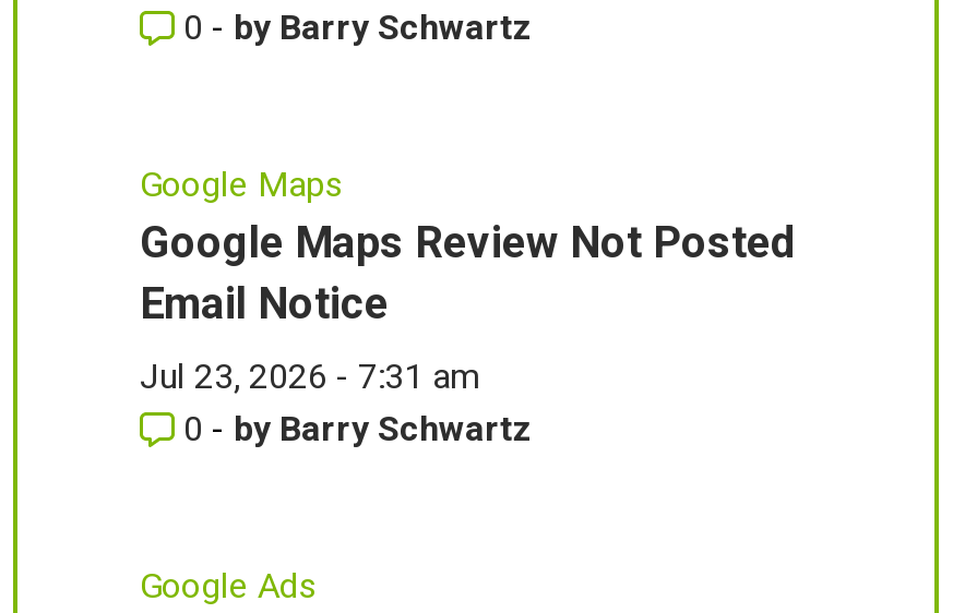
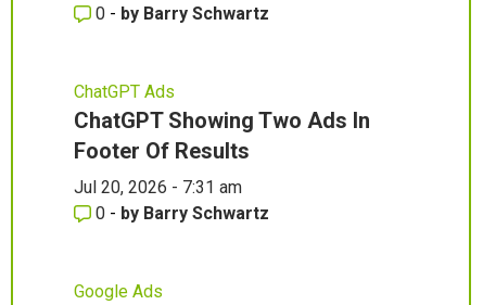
[140,164,797,329] Google Maps | Google Maps Review Not Posted | Email Notice -> [74,81,370,164] ChatGPT Ads | ChatGPT Showing Two Ads In | Footer Of Results
[140,356,478,397] Jul 23, 2026 - 7:31 am -> [74,177,242,198] Jul 20, 2026 - 7:31 am

